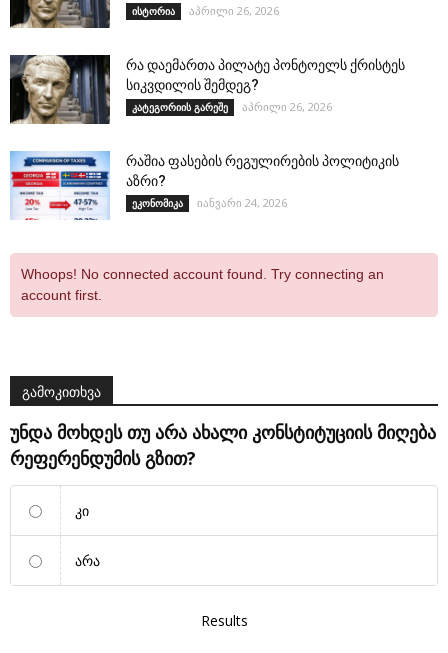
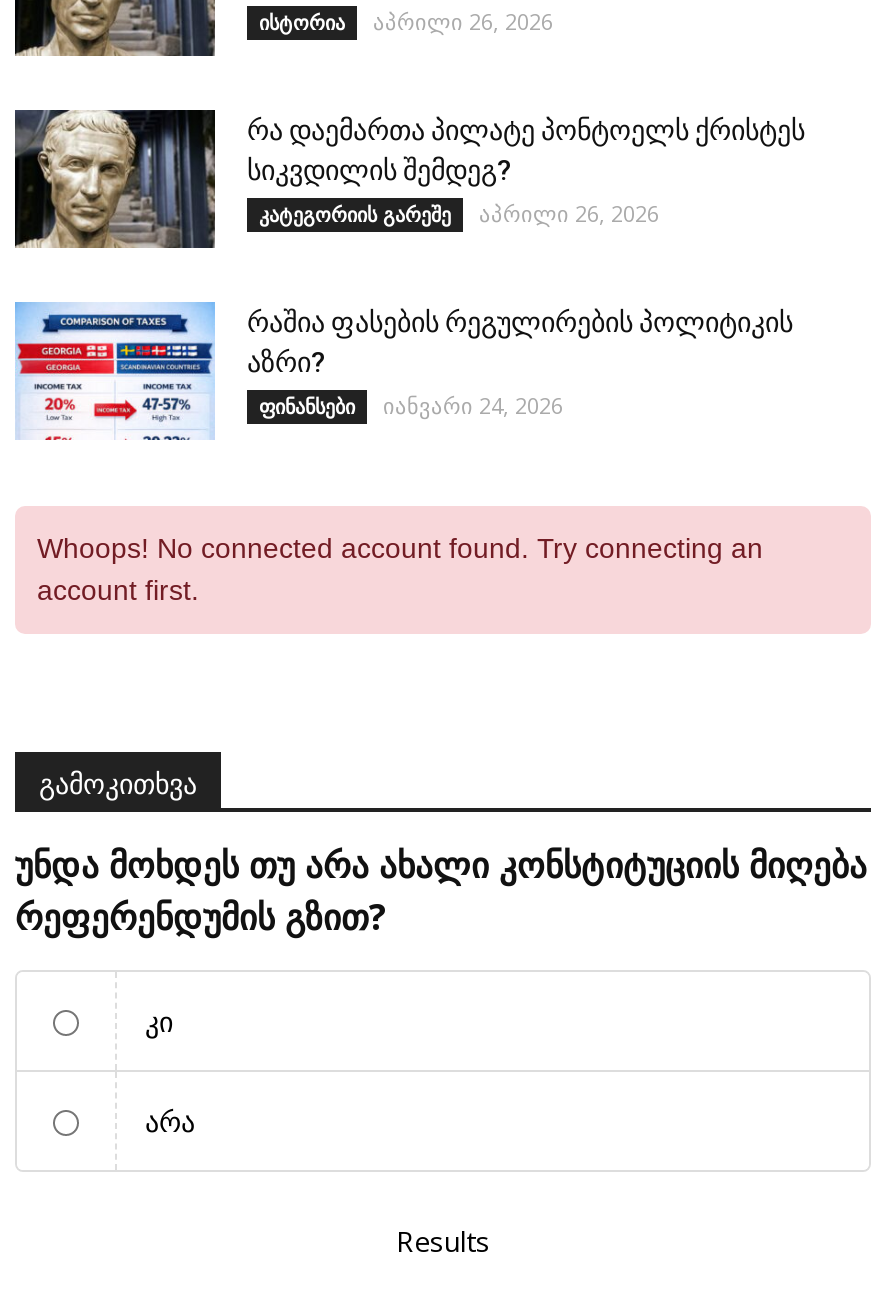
[132,196,183,210] ეკონომიკა -> [259,392,355,420] ფინანსები

